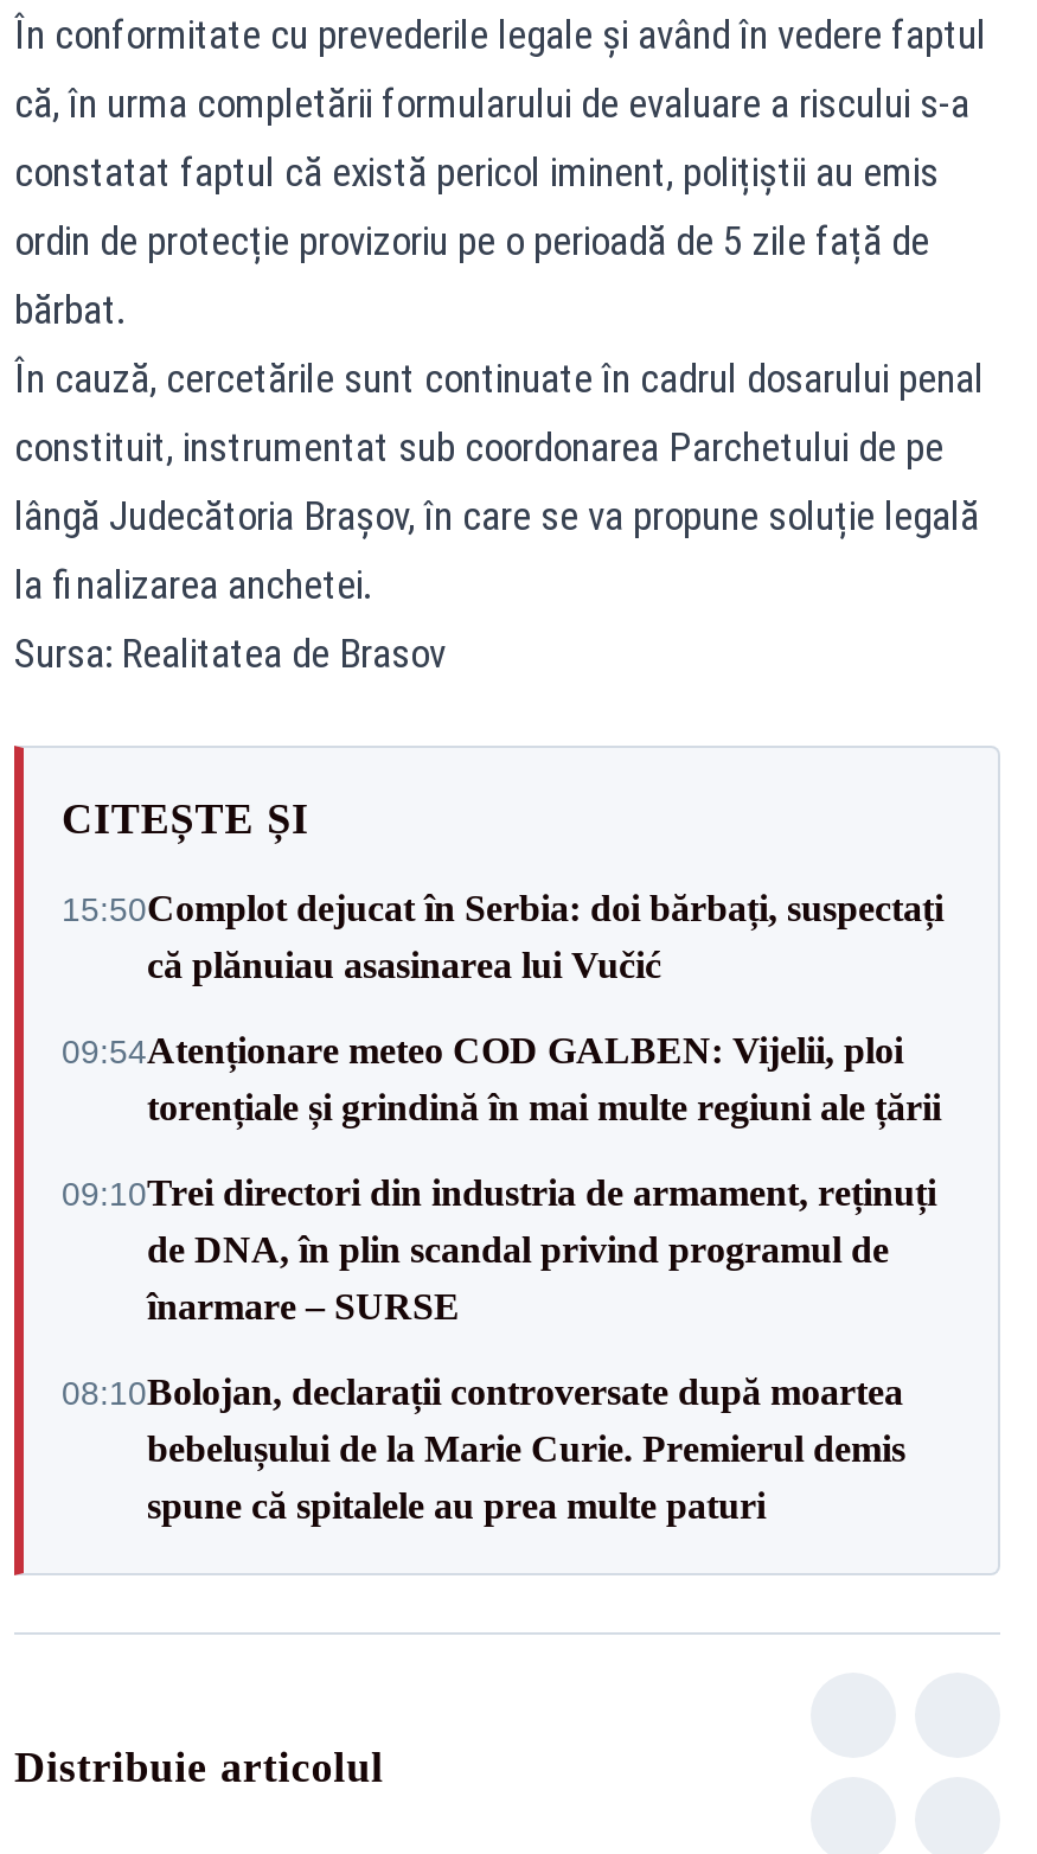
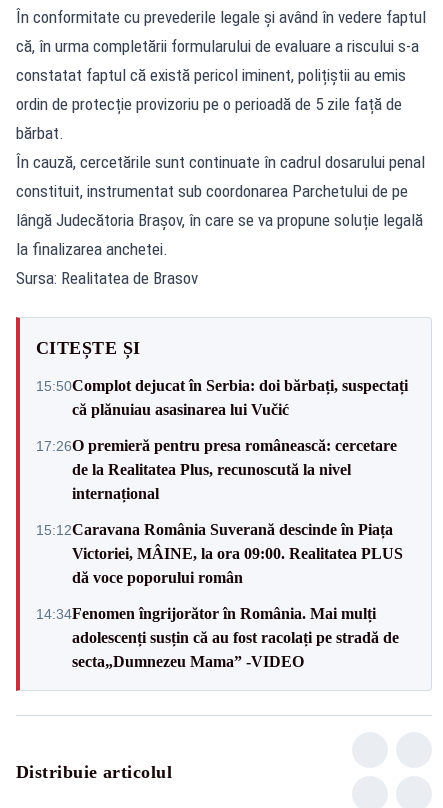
[62,1030,941,1127] 09:54Atenționare meteo COD GALBEN: Vijelii, ploi | torențiale și grindină în mai multe regiuni ale țării -> [36,436,397,501] 17:26O premieră pentru presa românească: cercetare | de la Realitatea Plus, recunoscută la nivel | internațional
[62,1172,936,1326] 09:10Trei directori din industria de armament, reținuți | de DNA, în plin scandal privind programul de | înarmare – SURSE -> [36,520,403,585] 15:12Caravana România Suverană descinde în Piața | Victoriei, MÂINE, la ora 09:00. Realitatea PLUS | dă voce poporului român
[62,1372,905,1526] 08:10Bolojan, declarații controversate după moartea | bebelușului de la Marie Curie. Premierul demis | spune că spitalele au prea multe paturi -> [36,604,399,669] 14:34Fenomen îngrijorător în România. Mai mulți | adolescenți susțin că au fost racolați pe stradă de | secta„Dumnezeu Mama” -VIDEO

